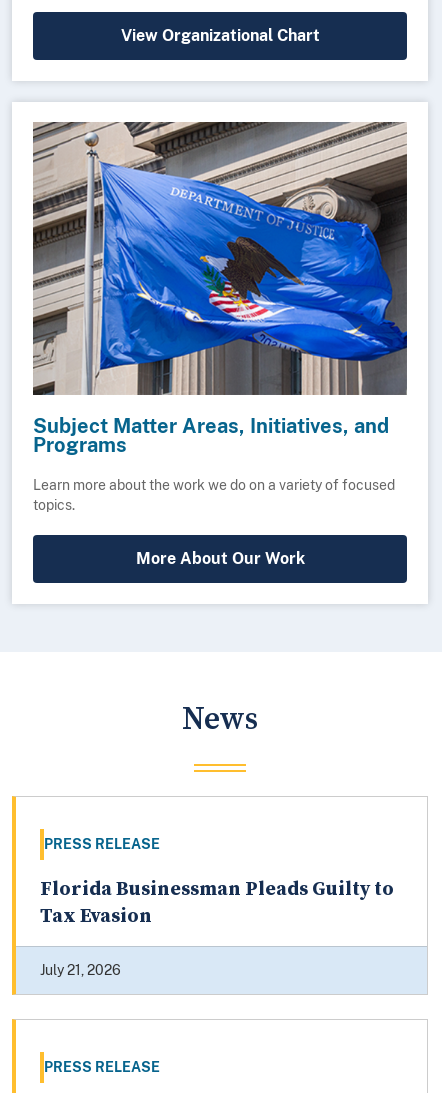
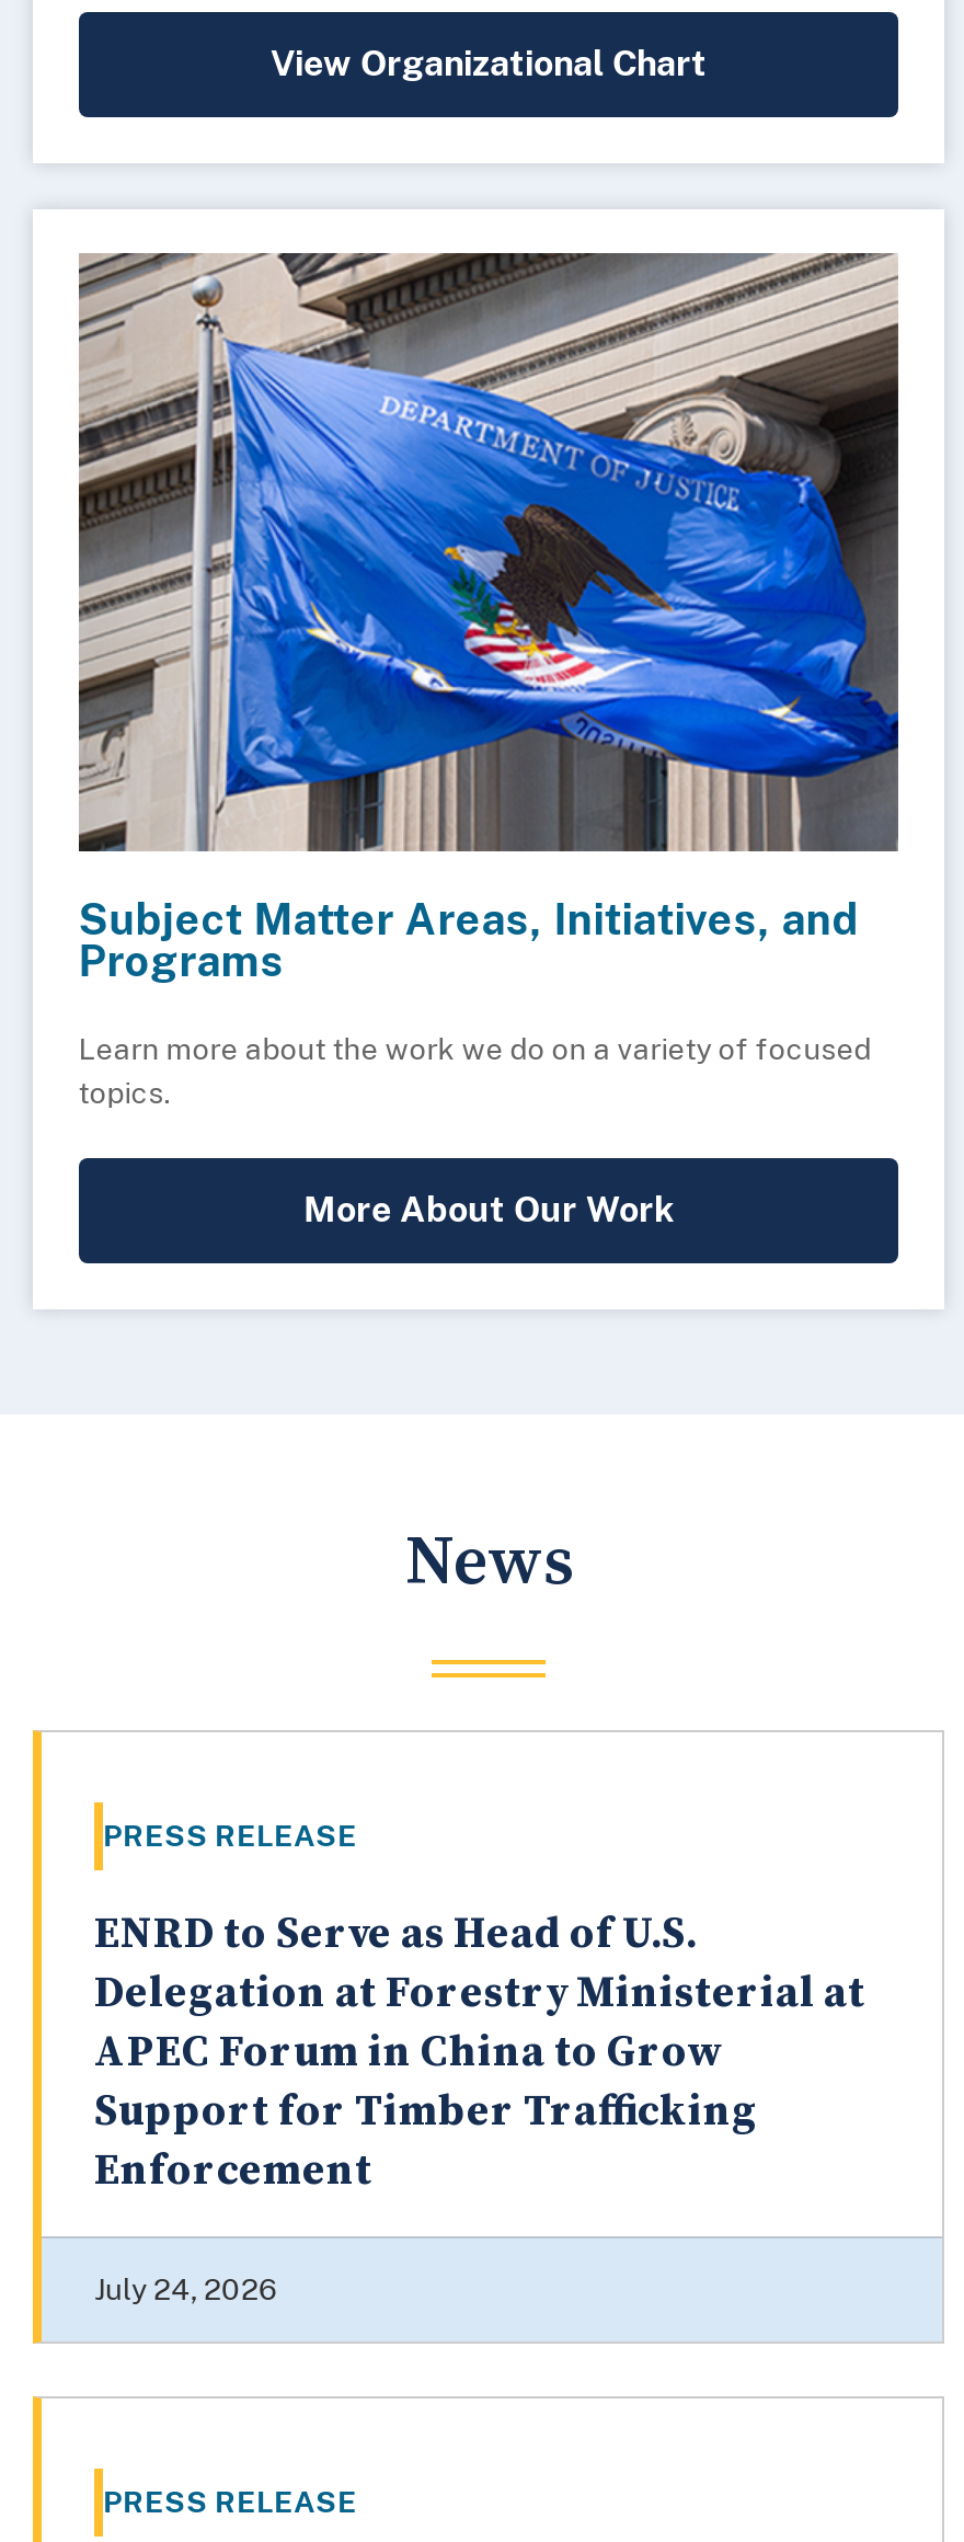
[40,877,394,929] Florida Businessman Pleads Guilty to | Tax Evasion -> [94,1908,865,2199] ENRD to Serve as Head of U.S. | Delegation at Forestry Ministerial at | APEC Forum in China to Grow | Support for Timber Trafficking | Enforcement
[40,962,121,978] July 21, 2026 -> [94,2272,278,2307] July 24, 2026

